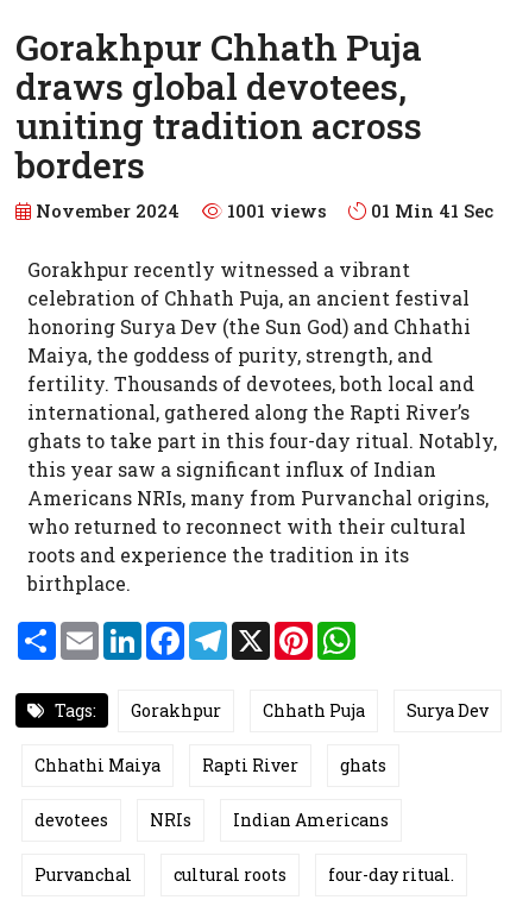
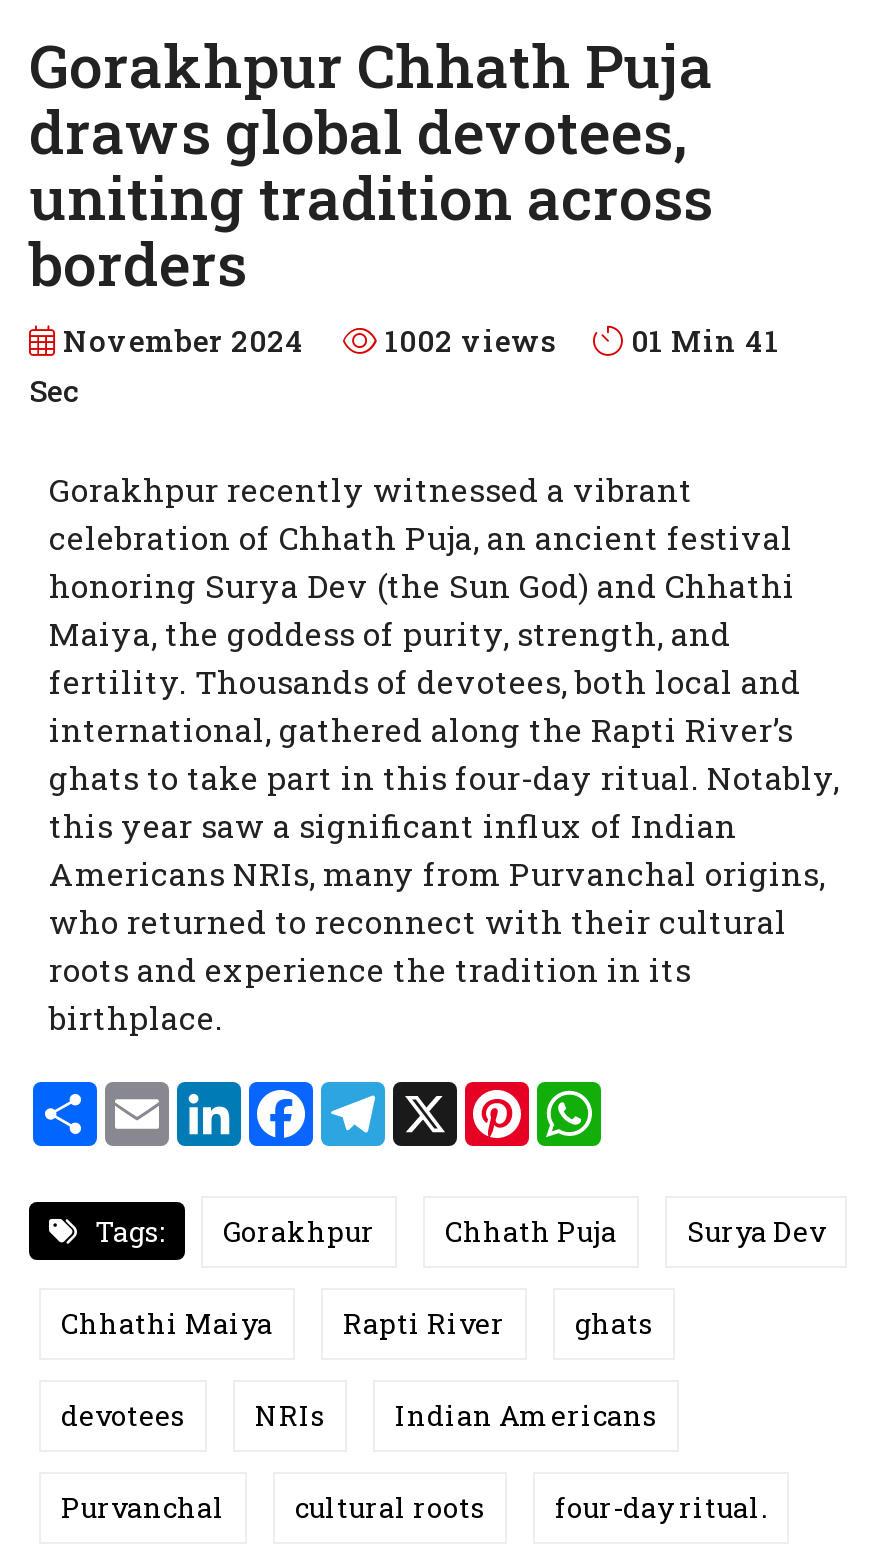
[222,198,493,222] 1001 views | 01 Min 41 Sec -> [29,320,779,410] 1002 views | 01 Min 41 | Sec

